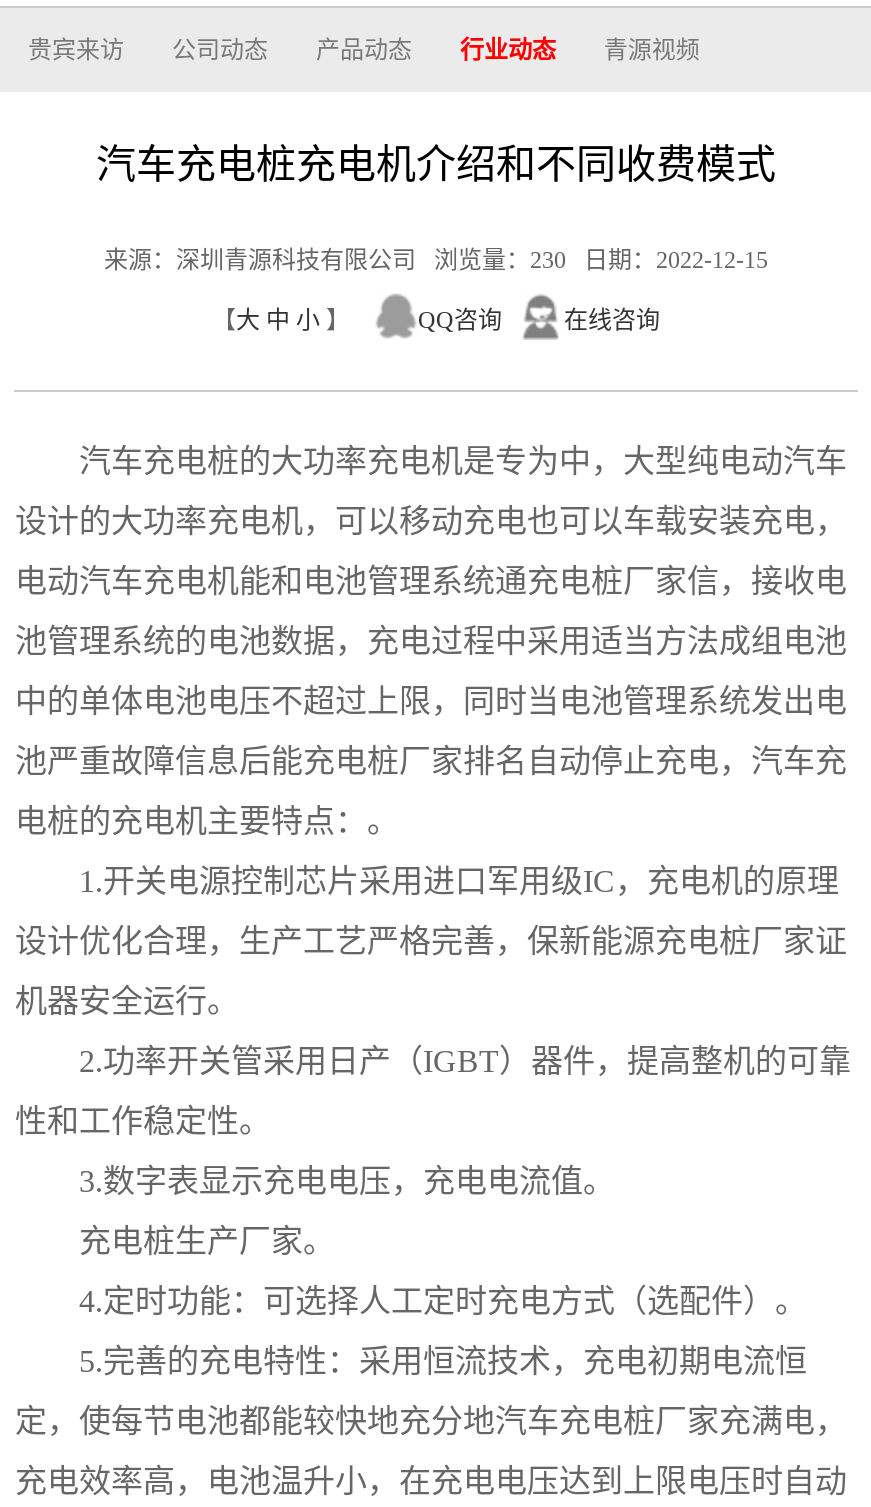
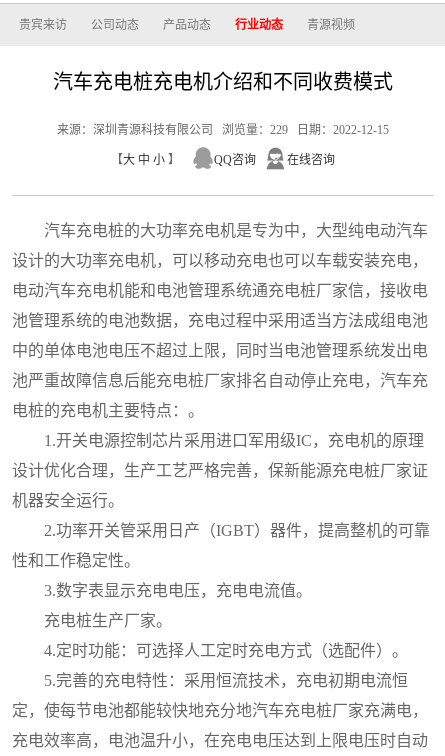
[104,247,768,275] 来源：深圳青源科技有限公司 浏览量：230 日期：2022-12-15 -> [57,123,389,137] 来源：深圳青源科技有限公司 浏览量：229 日期：2022-12-15

